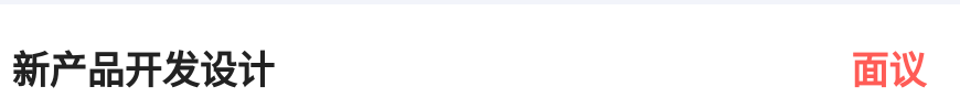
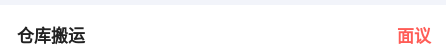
[12,51,275,93] 新产品开发设计 -> [17,27,85,46] 仓库搬运

